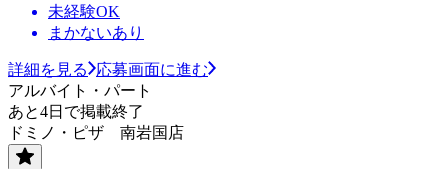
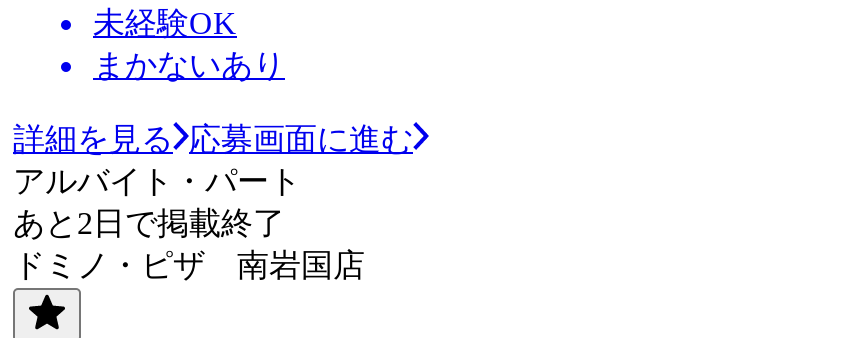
[8,103,144,120] あと4日で掲載終了 -> [13,206,285,240] あと2日で掲載終了

